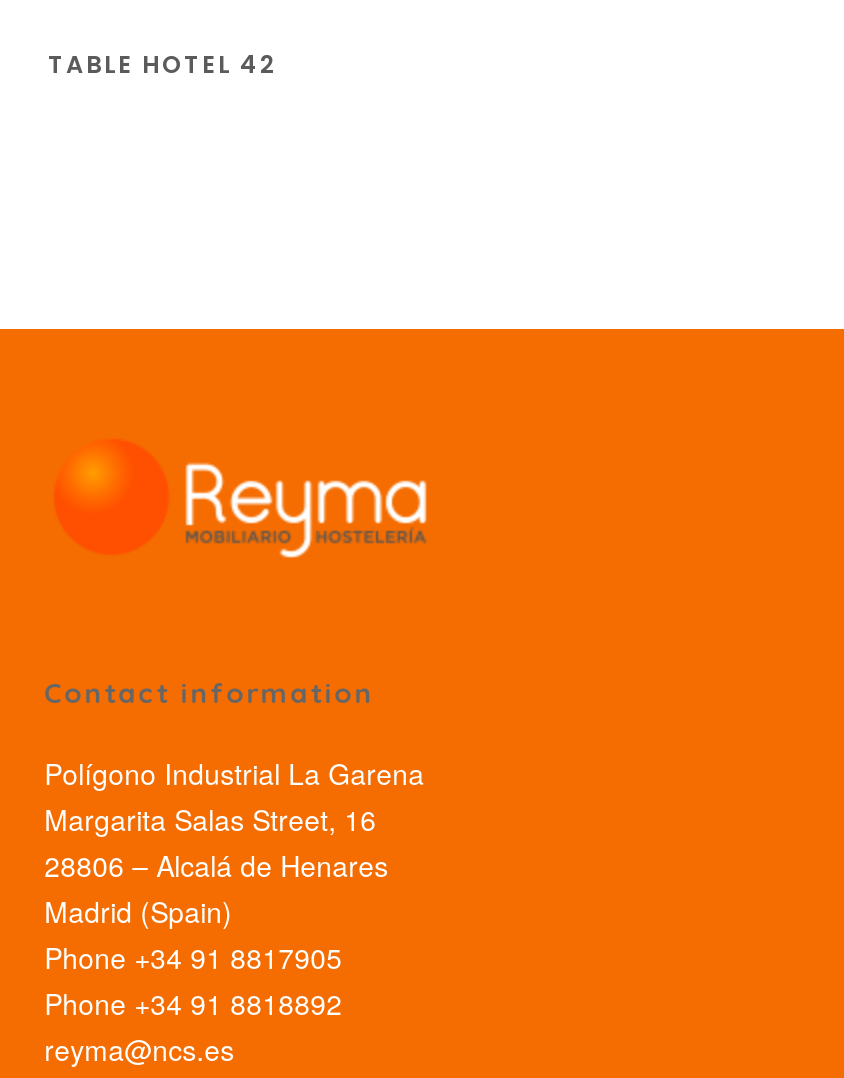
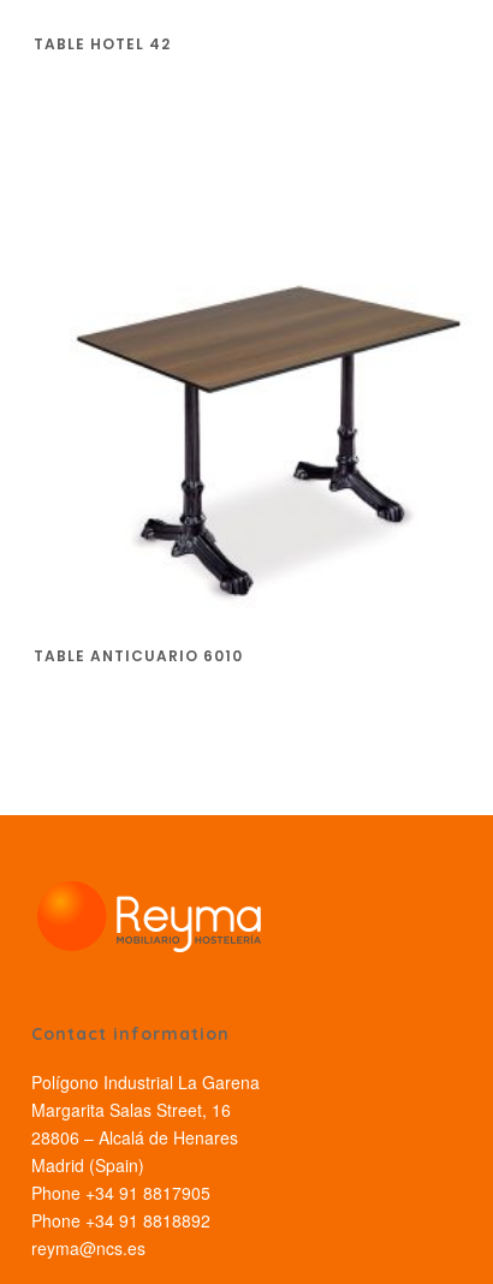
none -> [34,285,462,666] [image] | TABLE ANTICUARIO 6010

